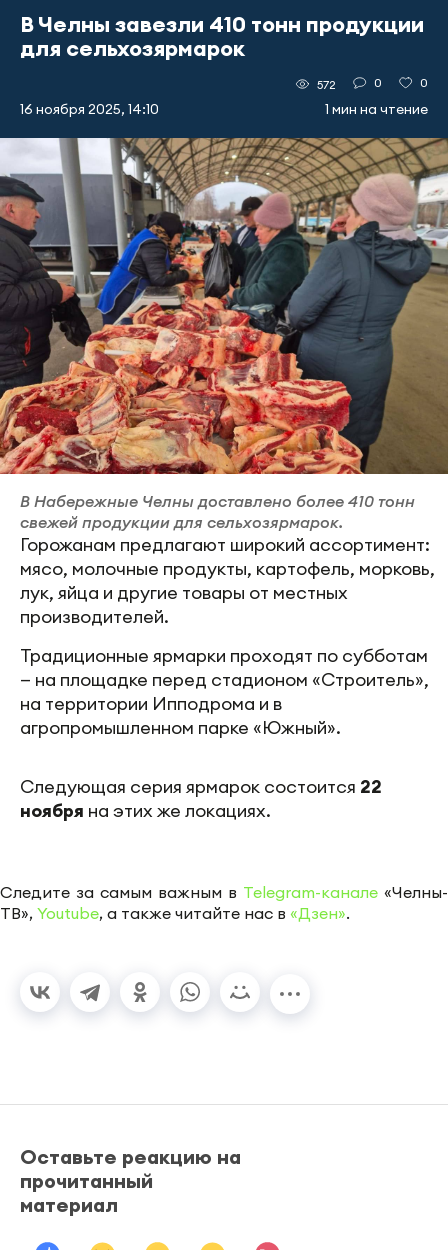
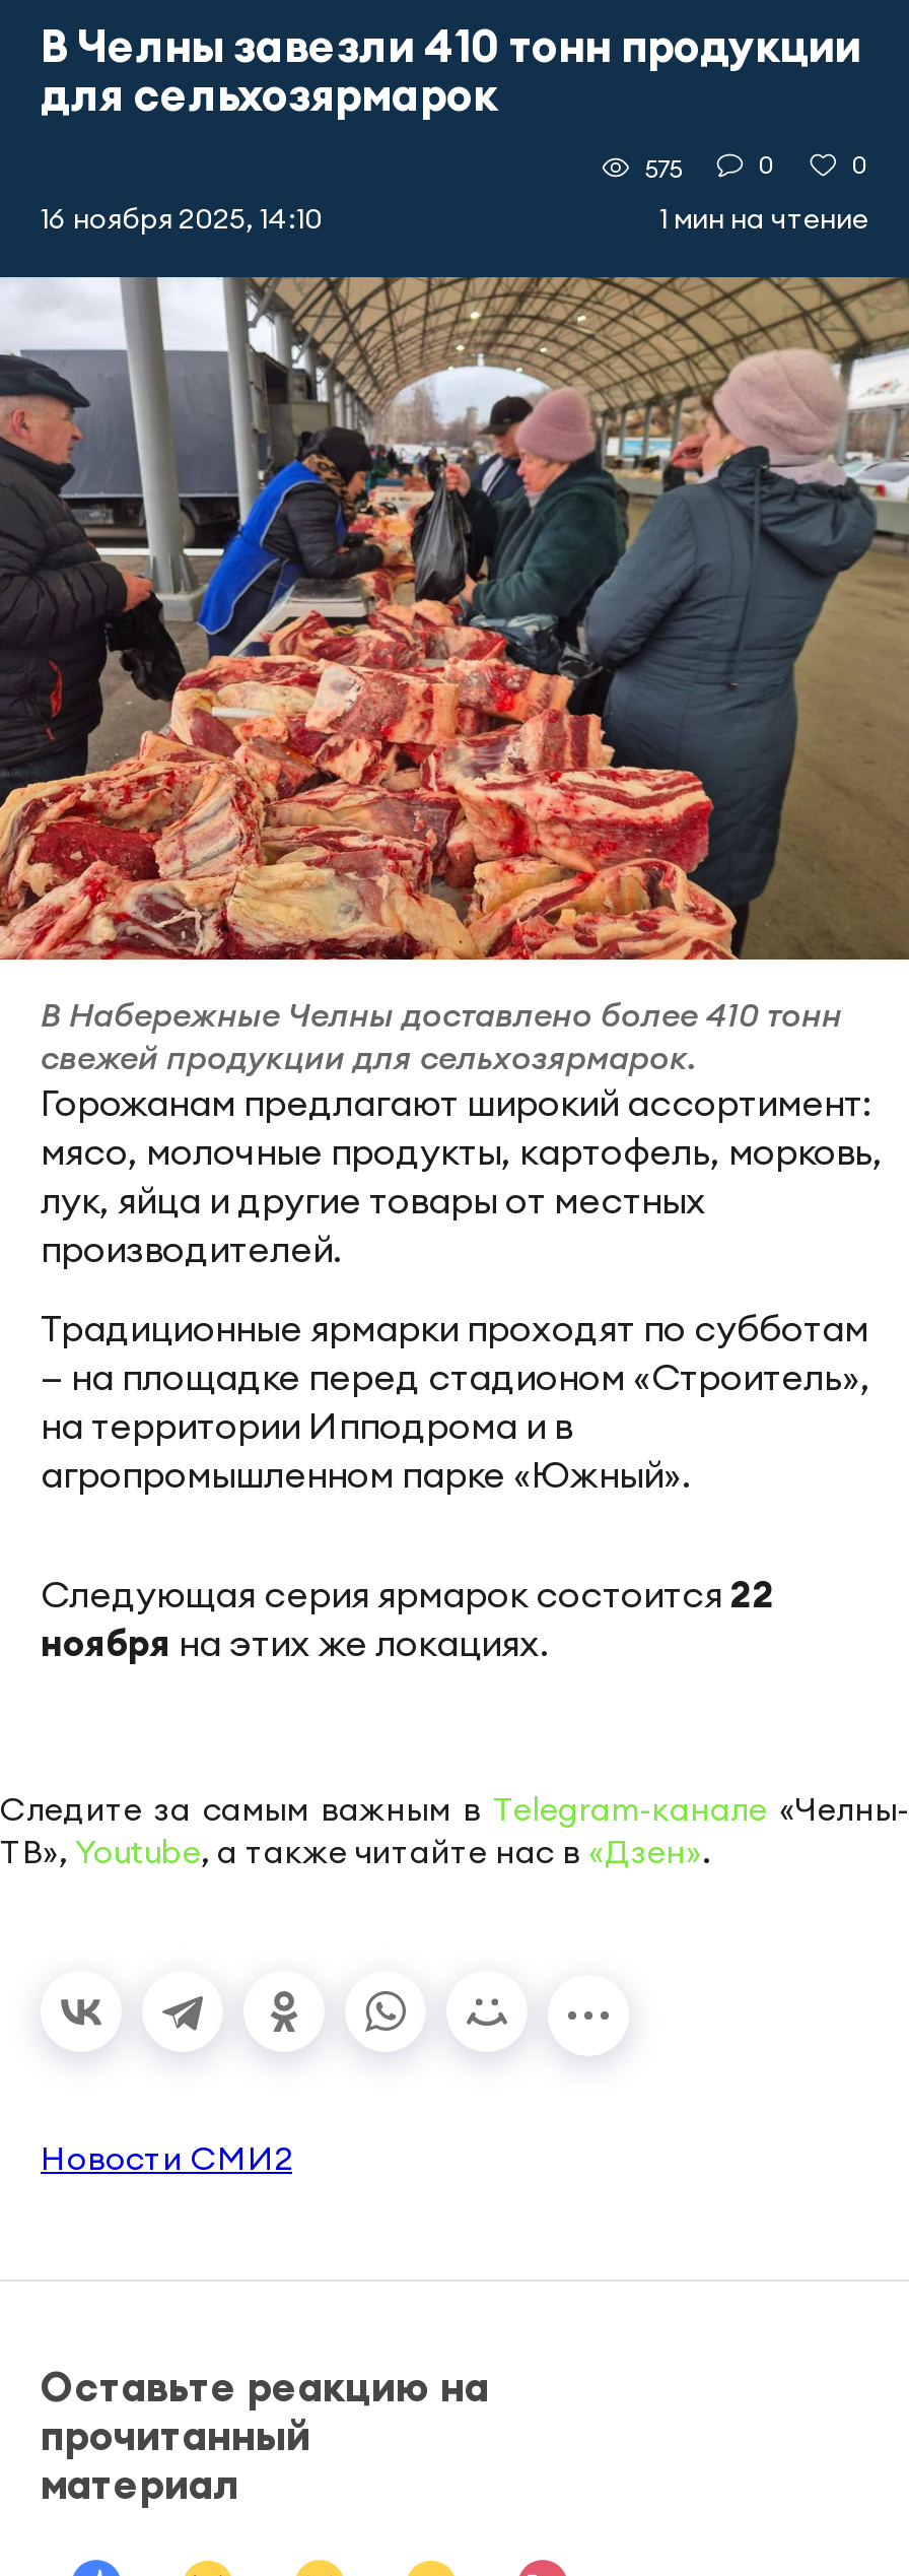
[317,77,336,92] 572 -> [645,153,682,183] 575
none -> [41,2137,292,2177] Новости СМИ2

